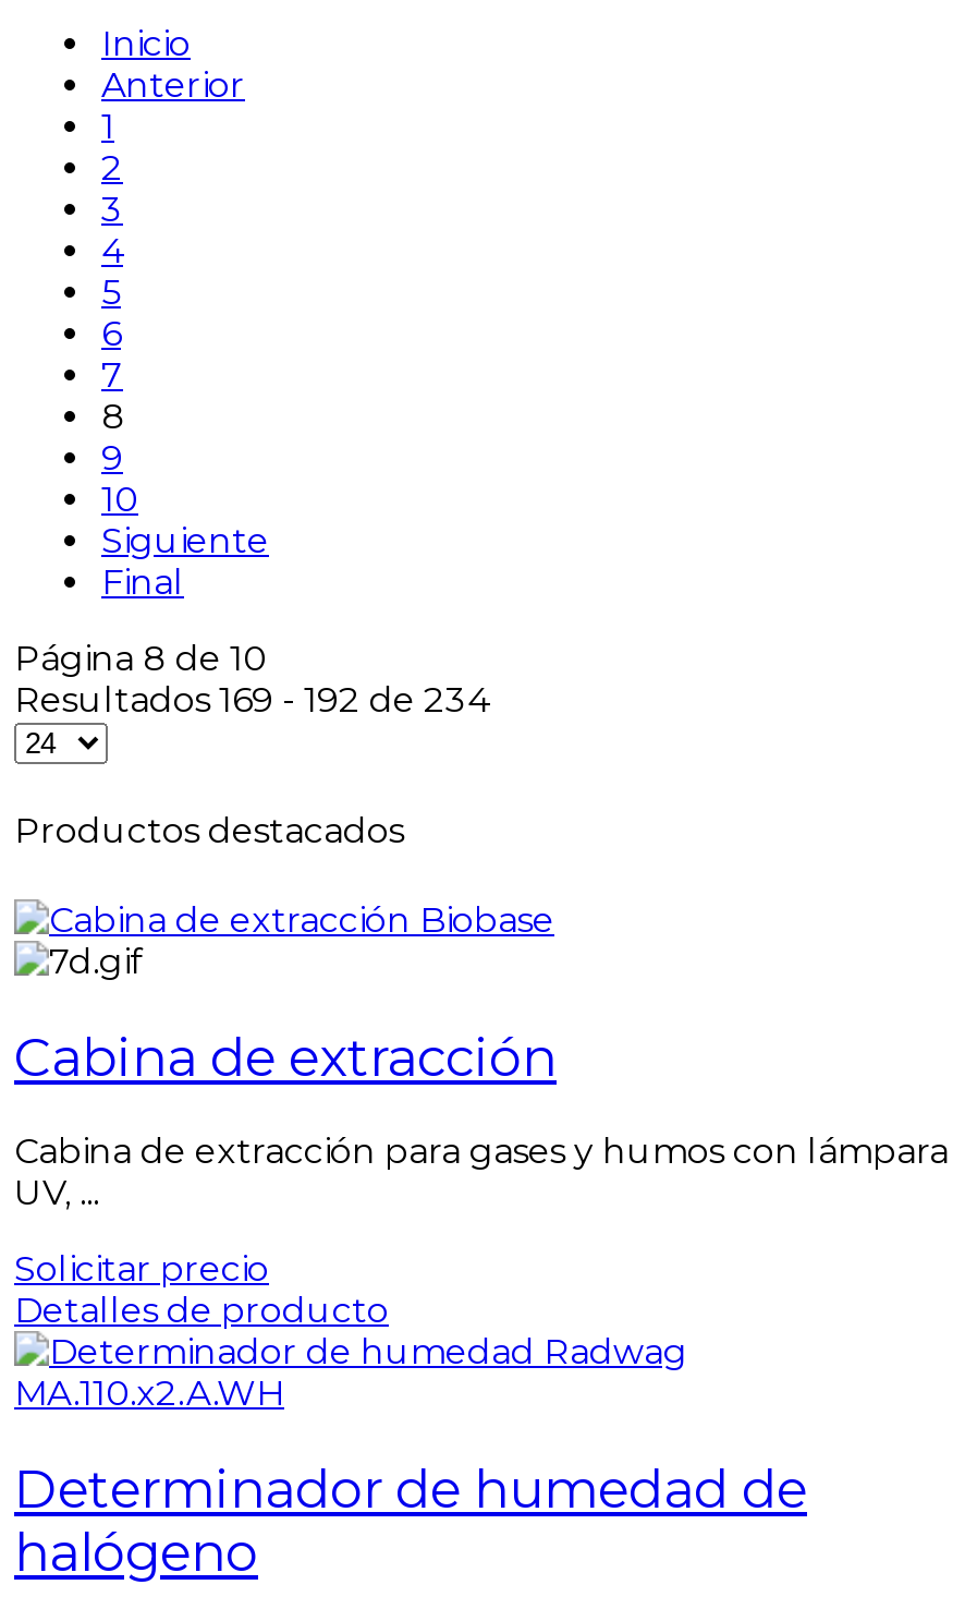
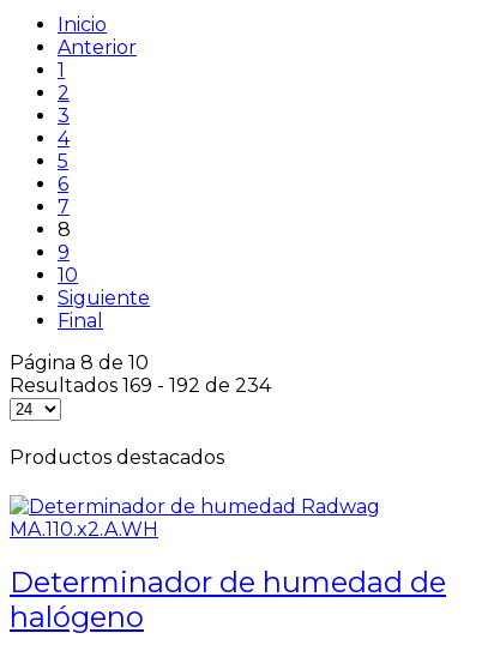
[12,904,949,1332] [image] | Cabina de extracción | Cabina de extracción para gases y humos con lámpara | UV, ... | Solicitar precio | Detalles de producto -> none

